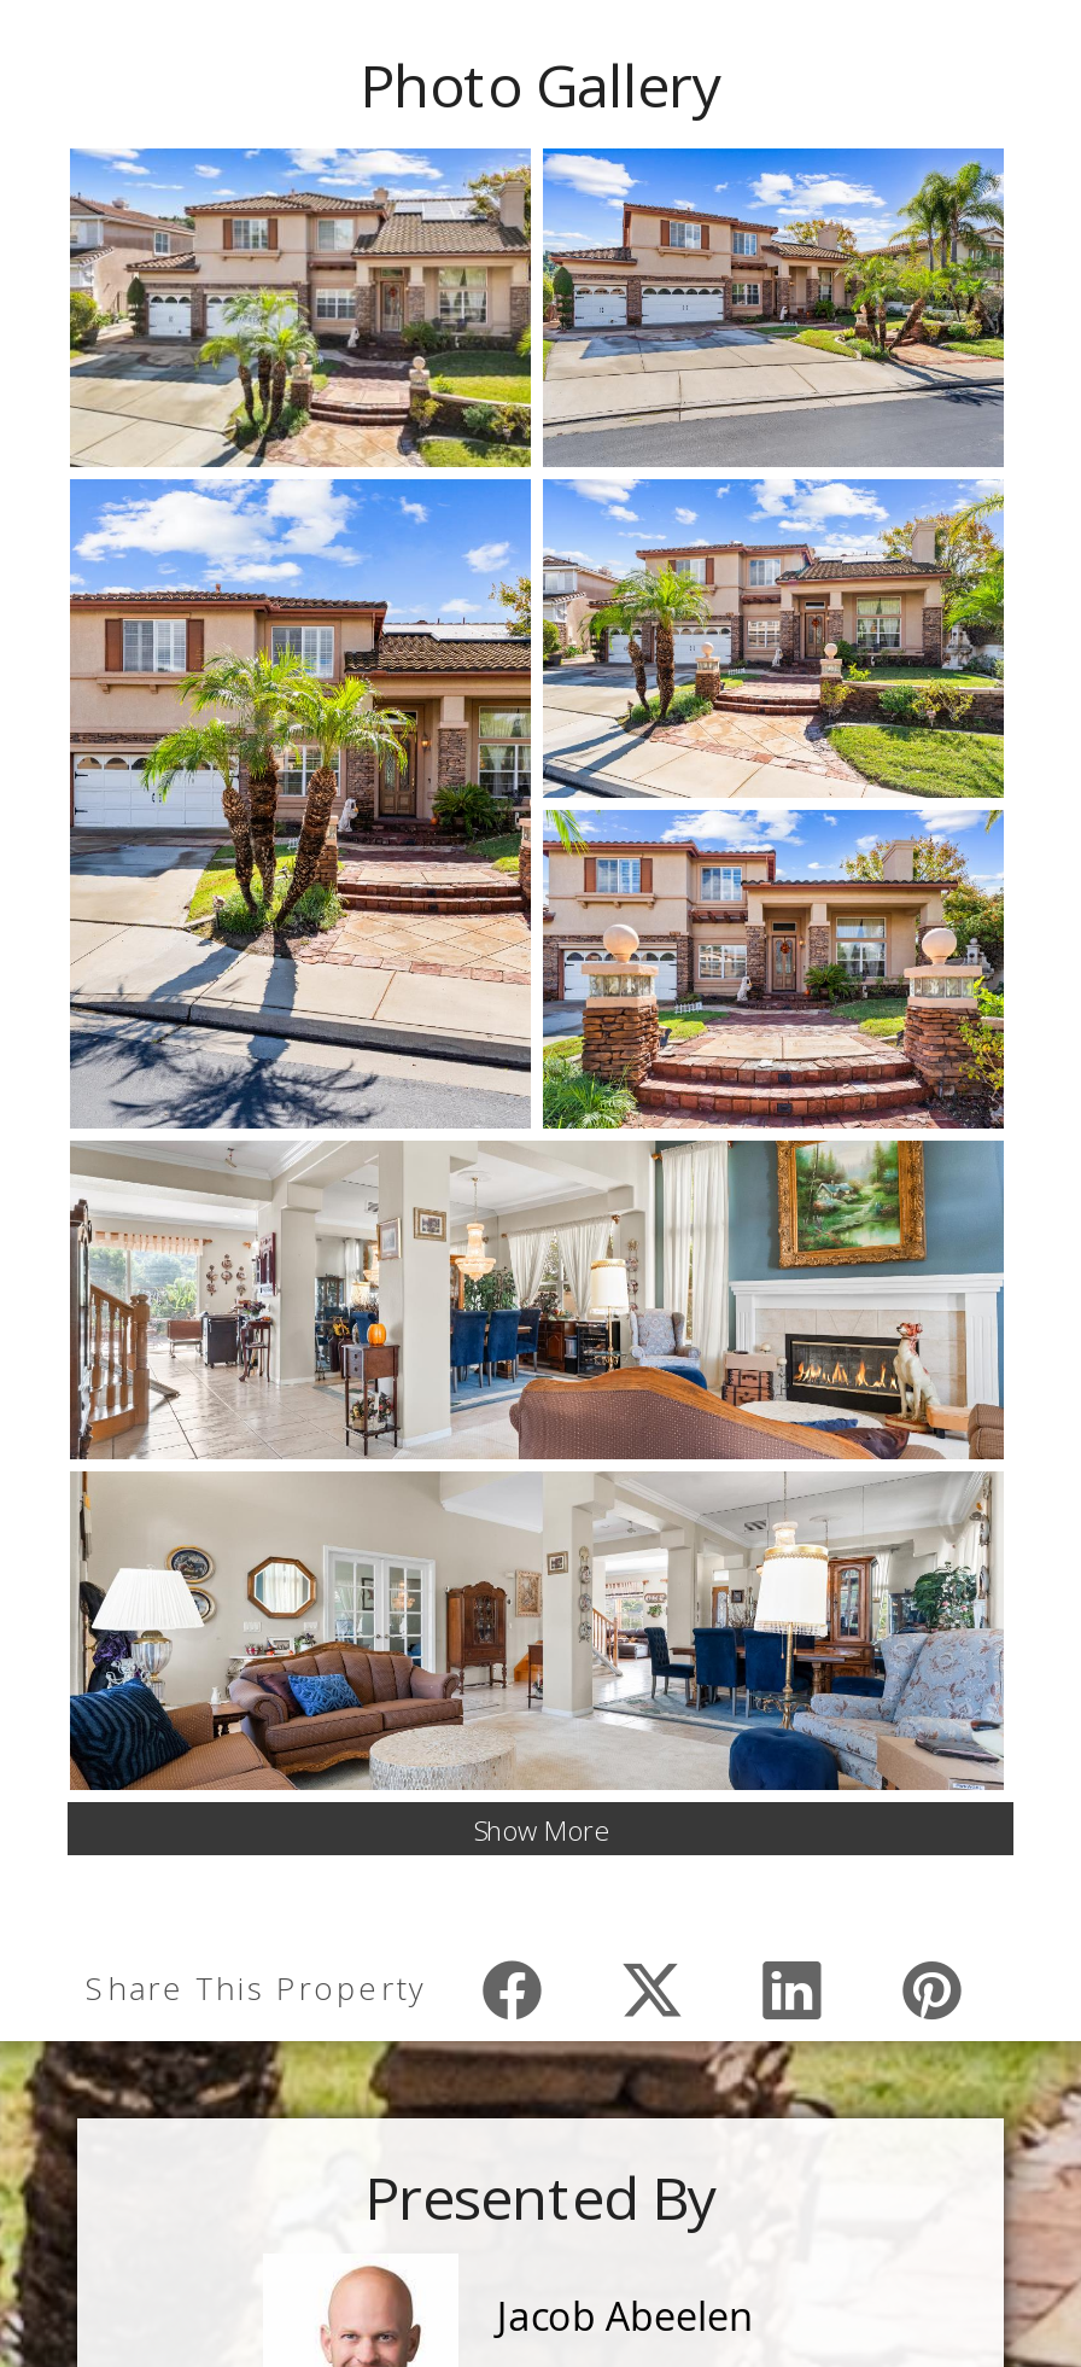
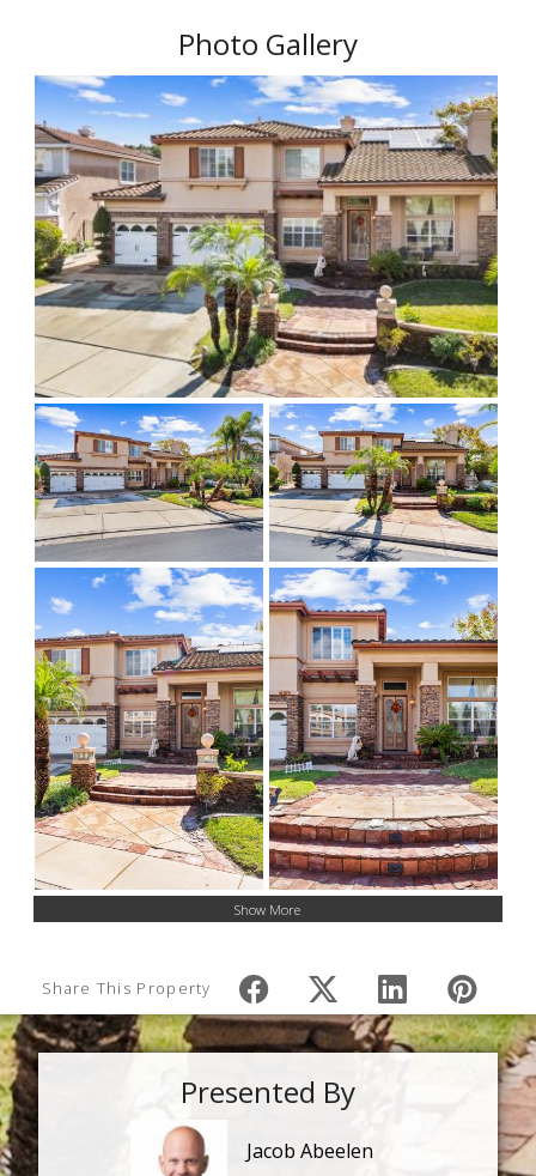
[68,146,1006,1792] [image] -> [33,74,499,890] [image]

